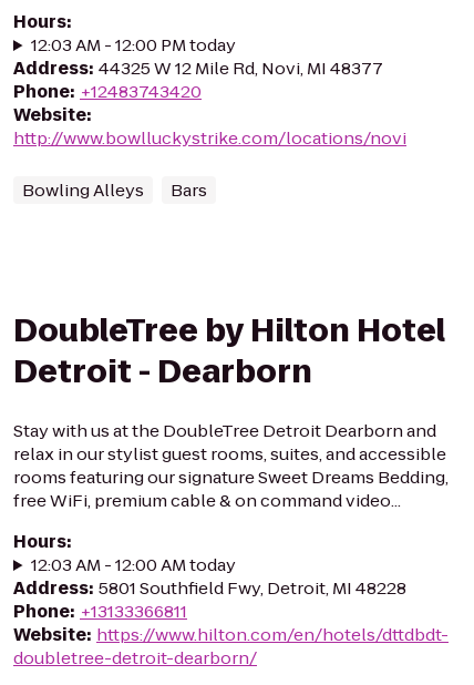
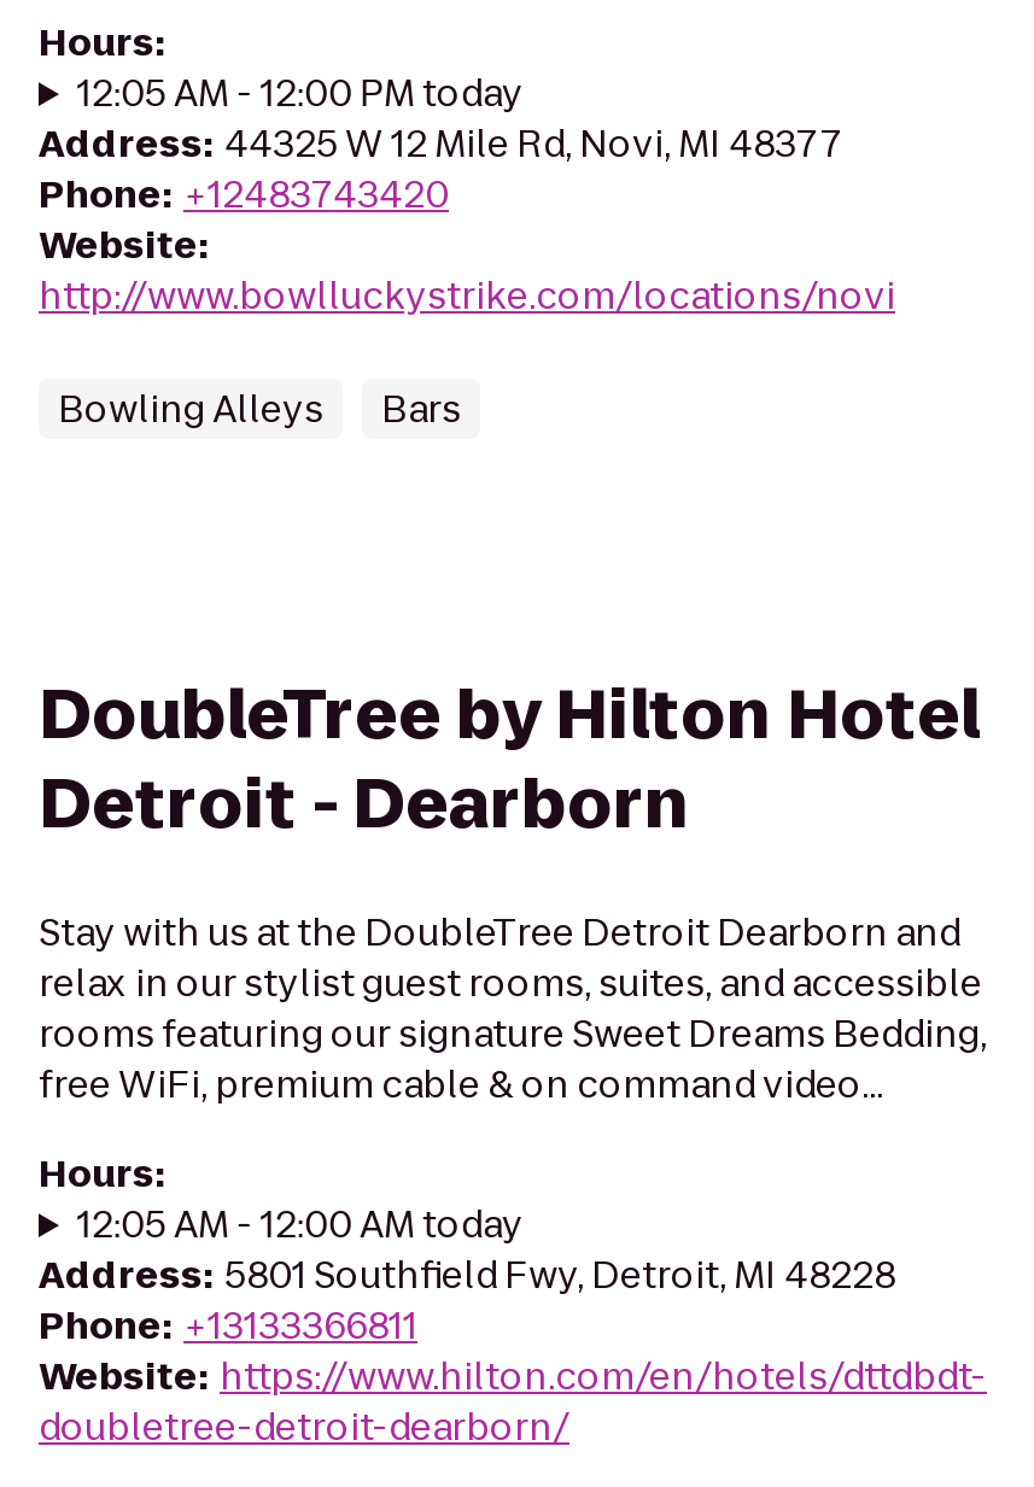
[31,33,236,57] 12:03 AM - 12:00 PM today -> [77,68,523,118] 12:05 AM - 12:00 PM today
[31,553,236,576] 12:03 AM - 12:00 AM today -> [77,1199,523,1249] 12:05 AM - 12:00 AM today

